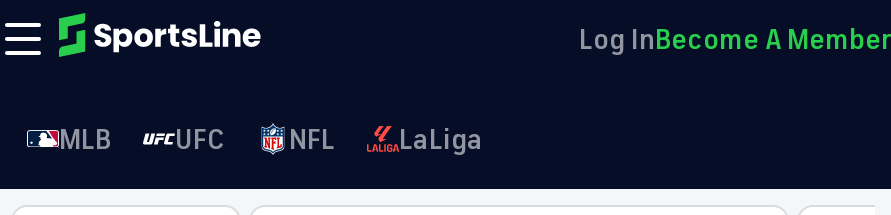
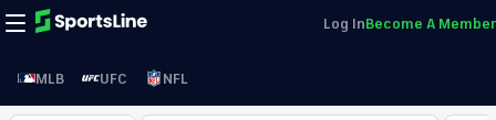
[399,122,483,156] LaLiga -> none

